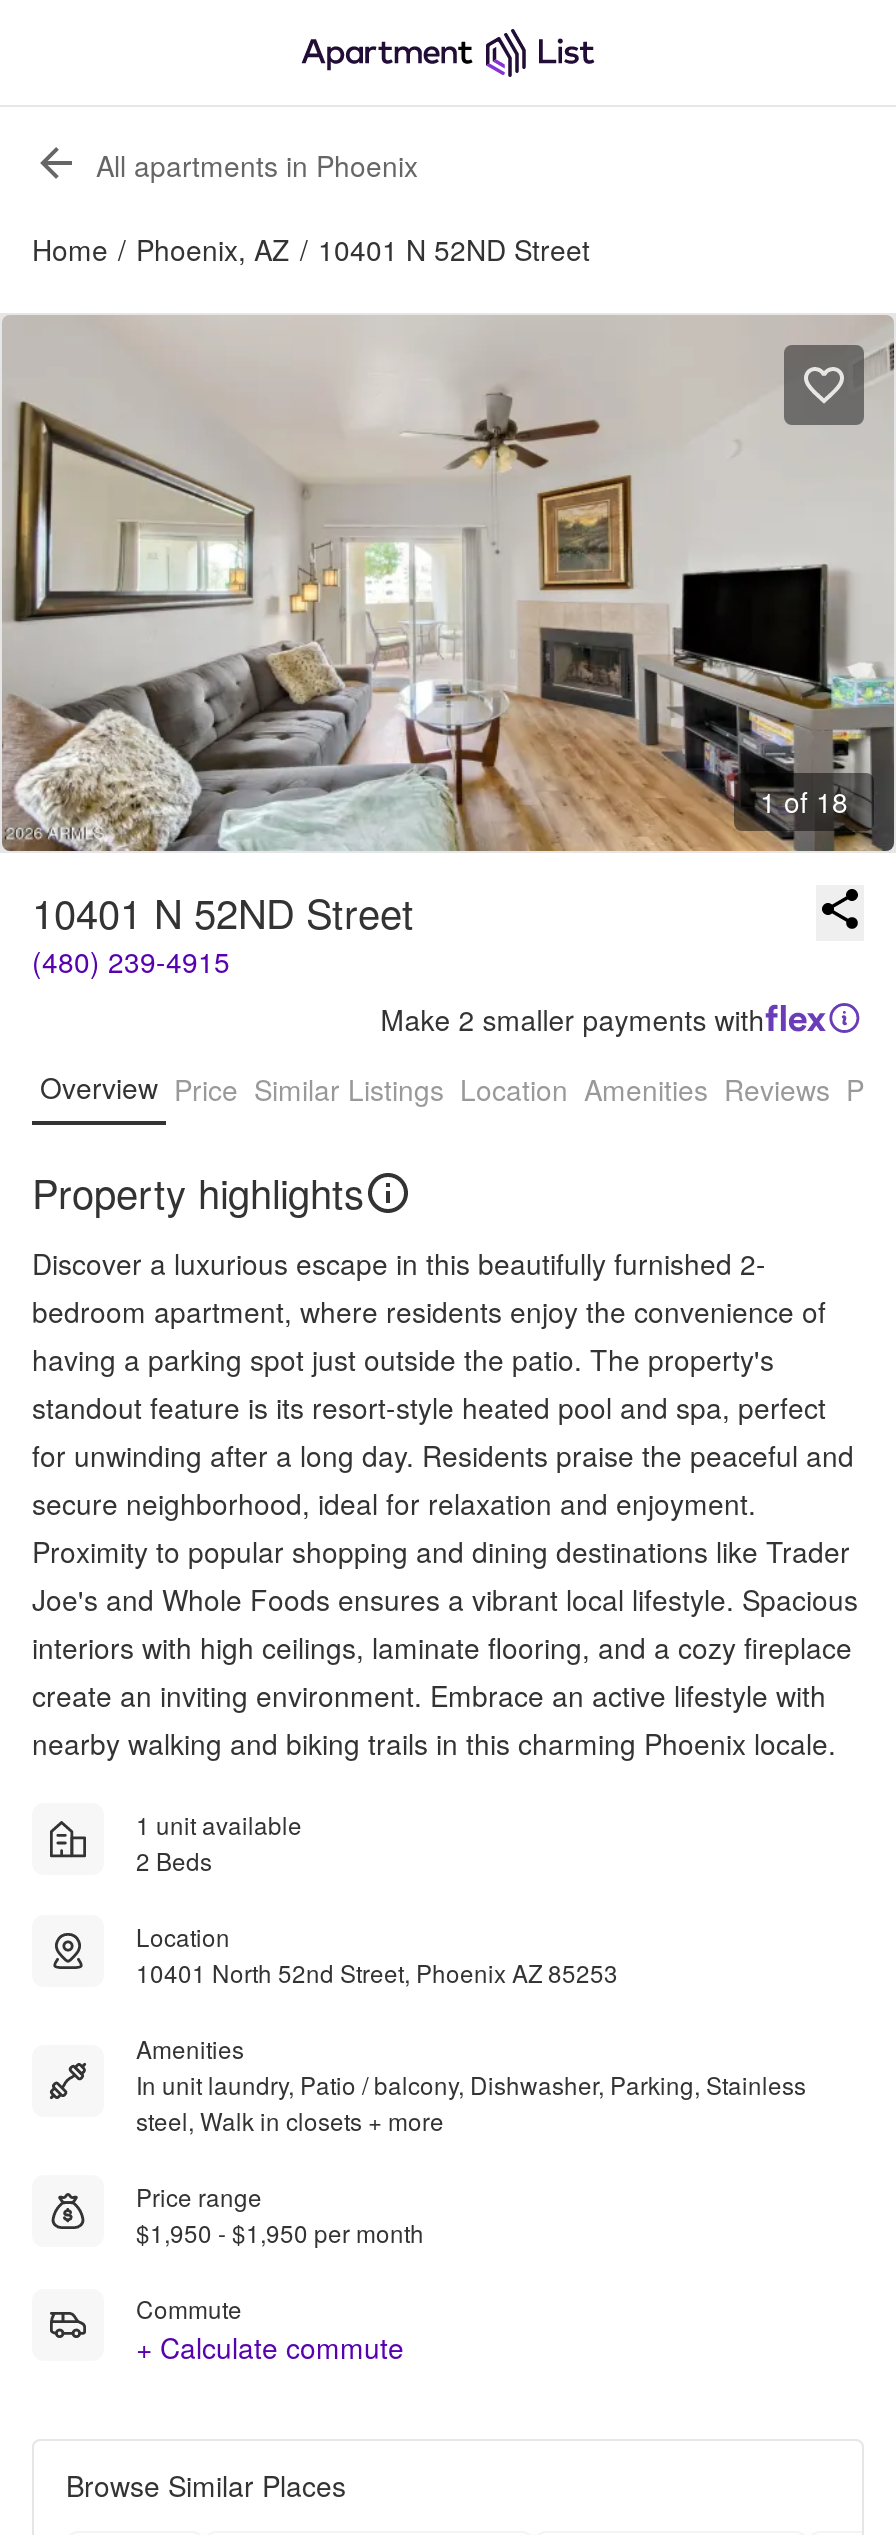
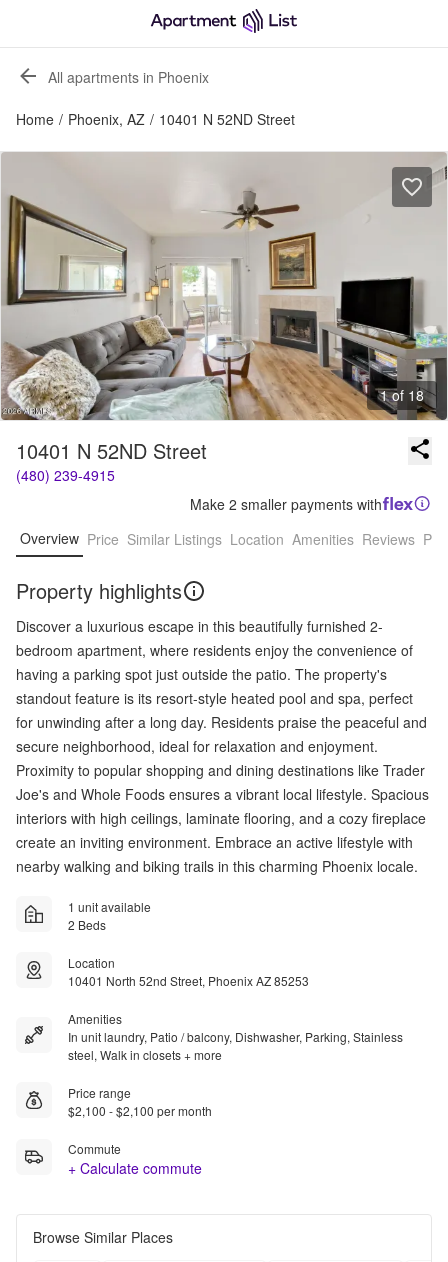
[136,2214,424,2248] $1,950 - $1,950 per month -> [68,1102,212,1119] $2,100 - $2,100 per month

